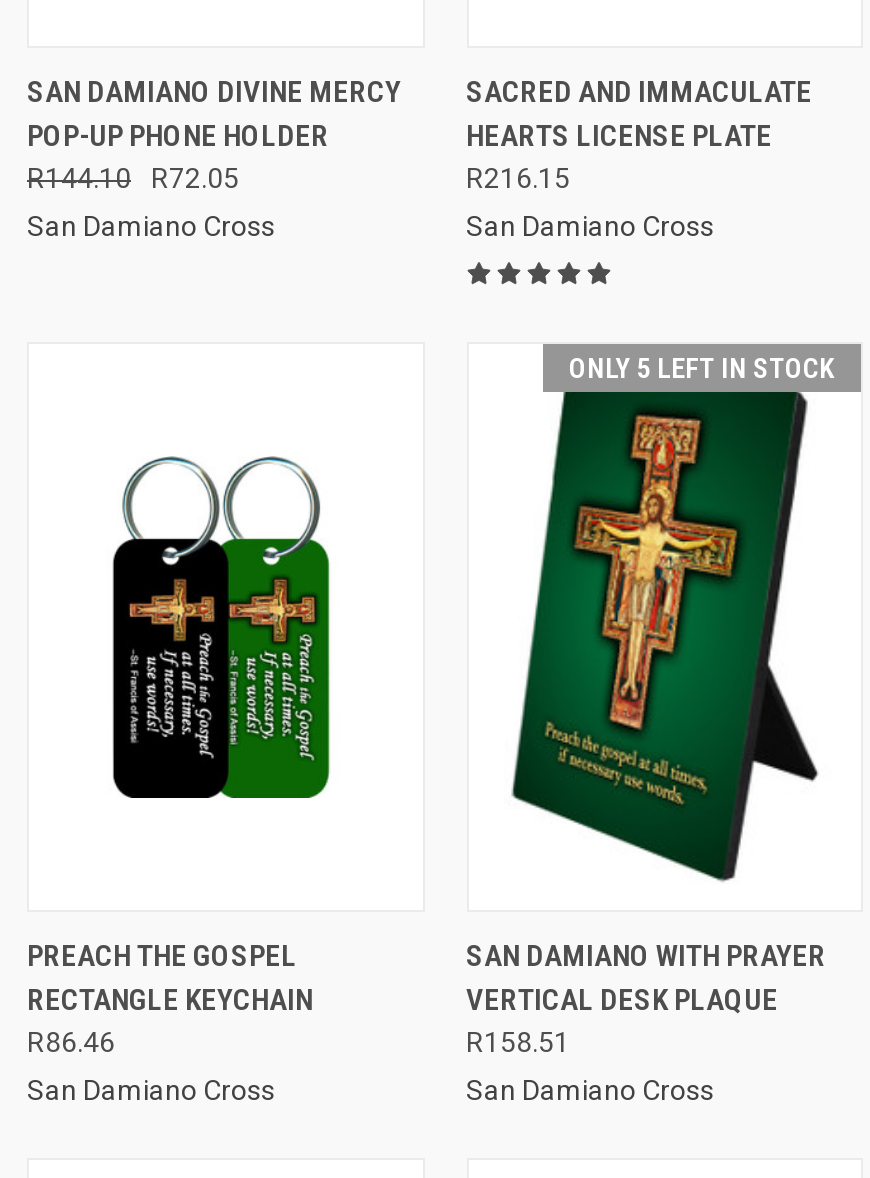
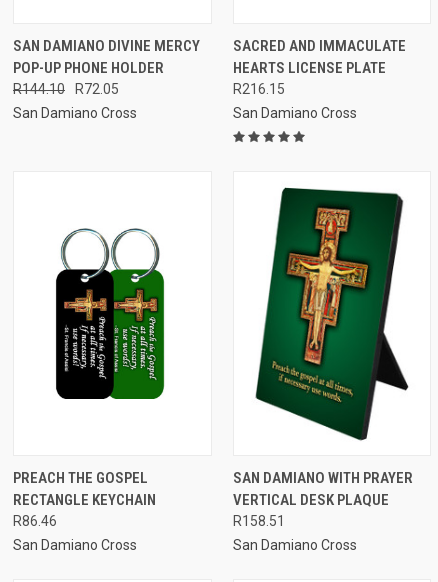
[569,352,835,384] ONLY 5 LEFT IN STOCK -> none

